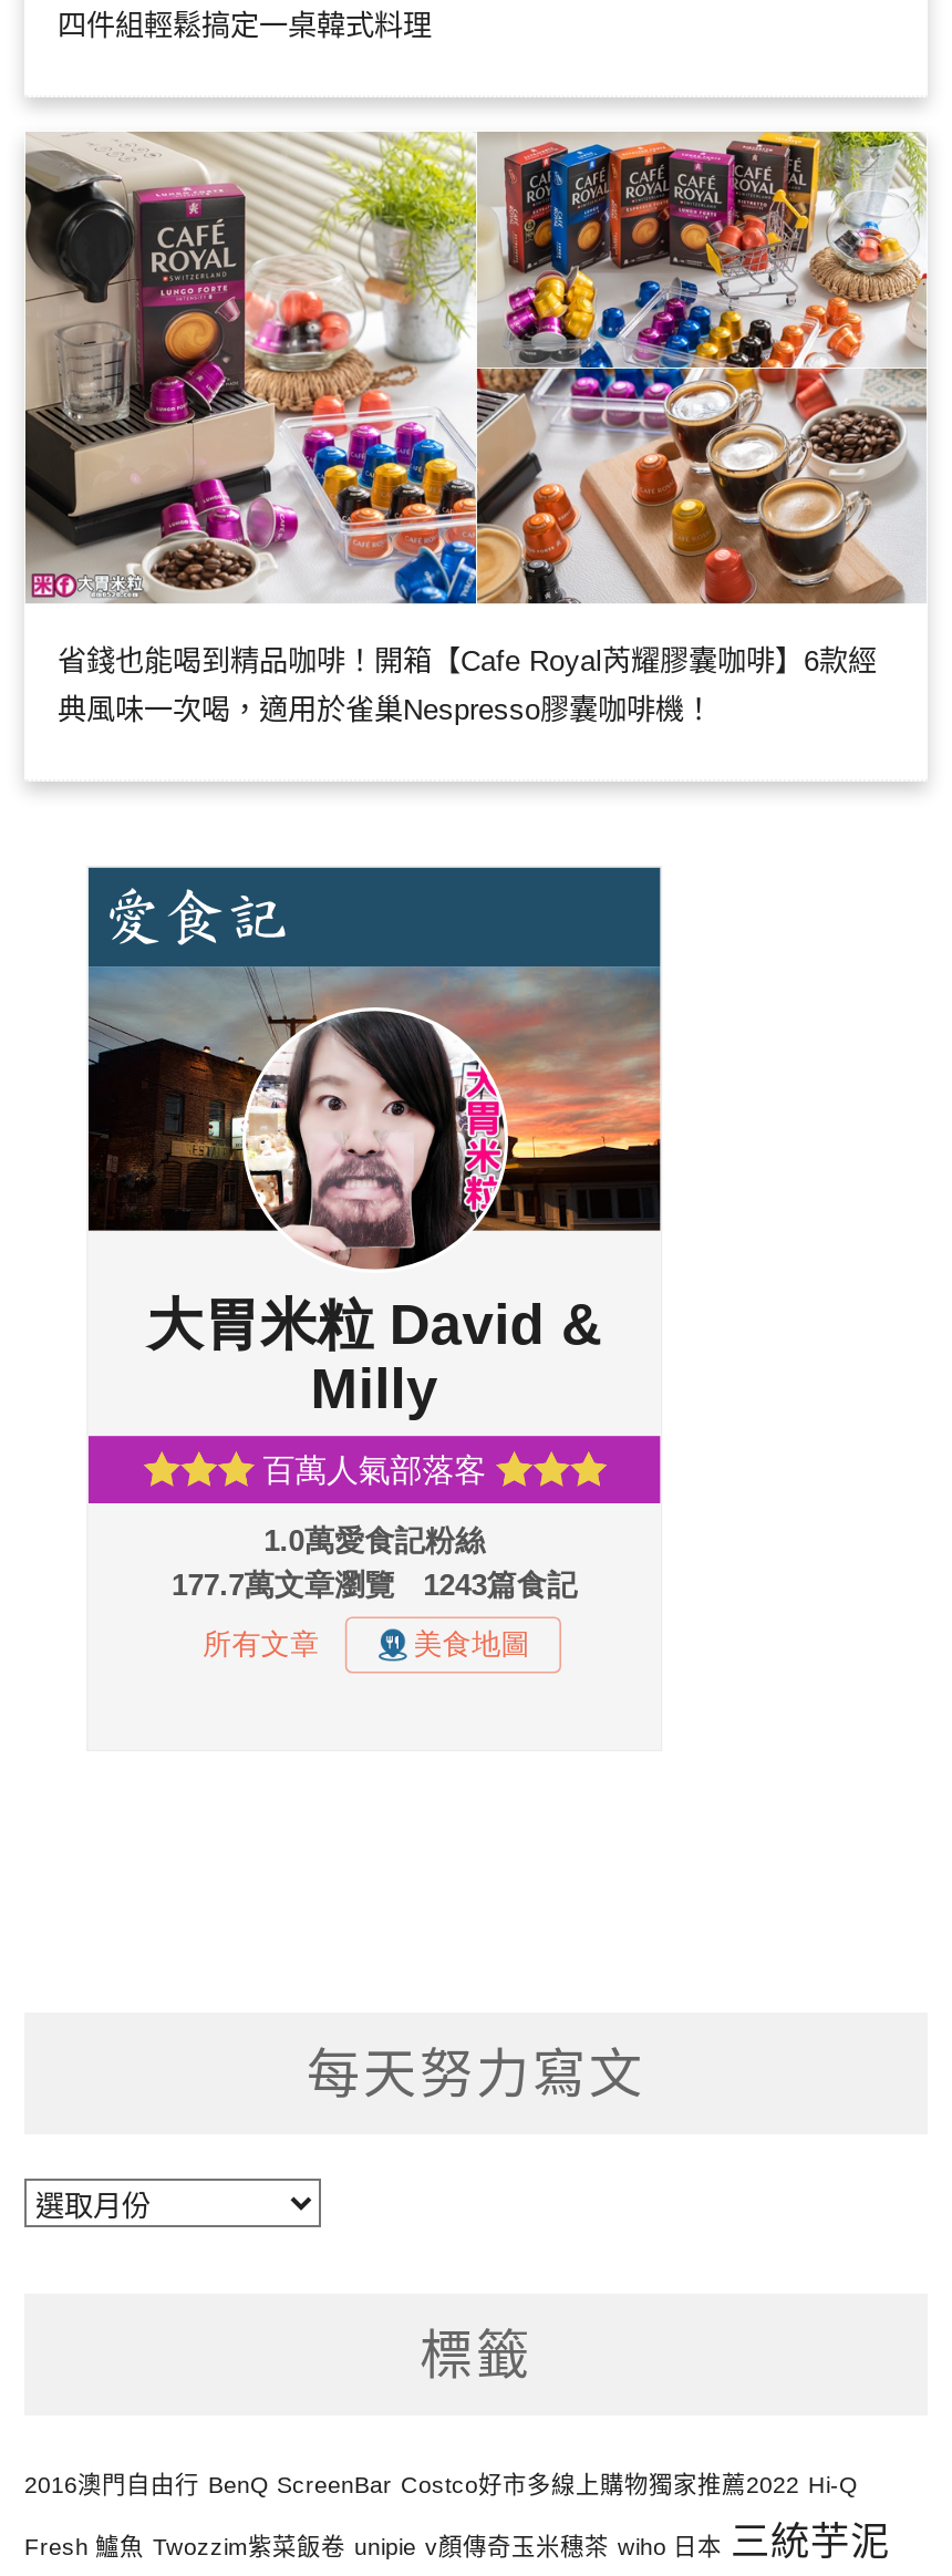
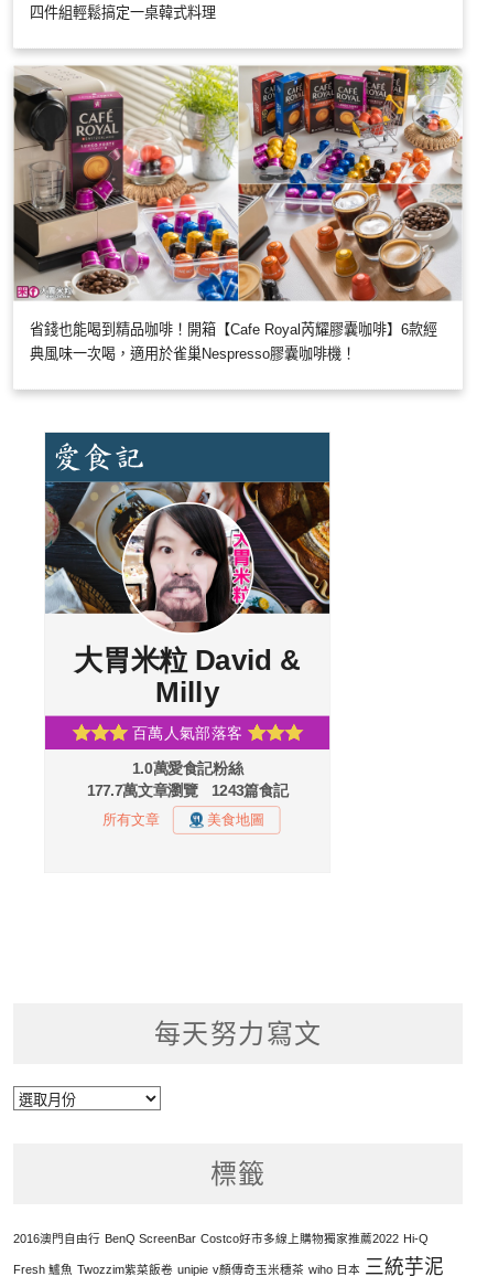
[86,965,662,1233] [image] -> [44,481,330,615] [image]

